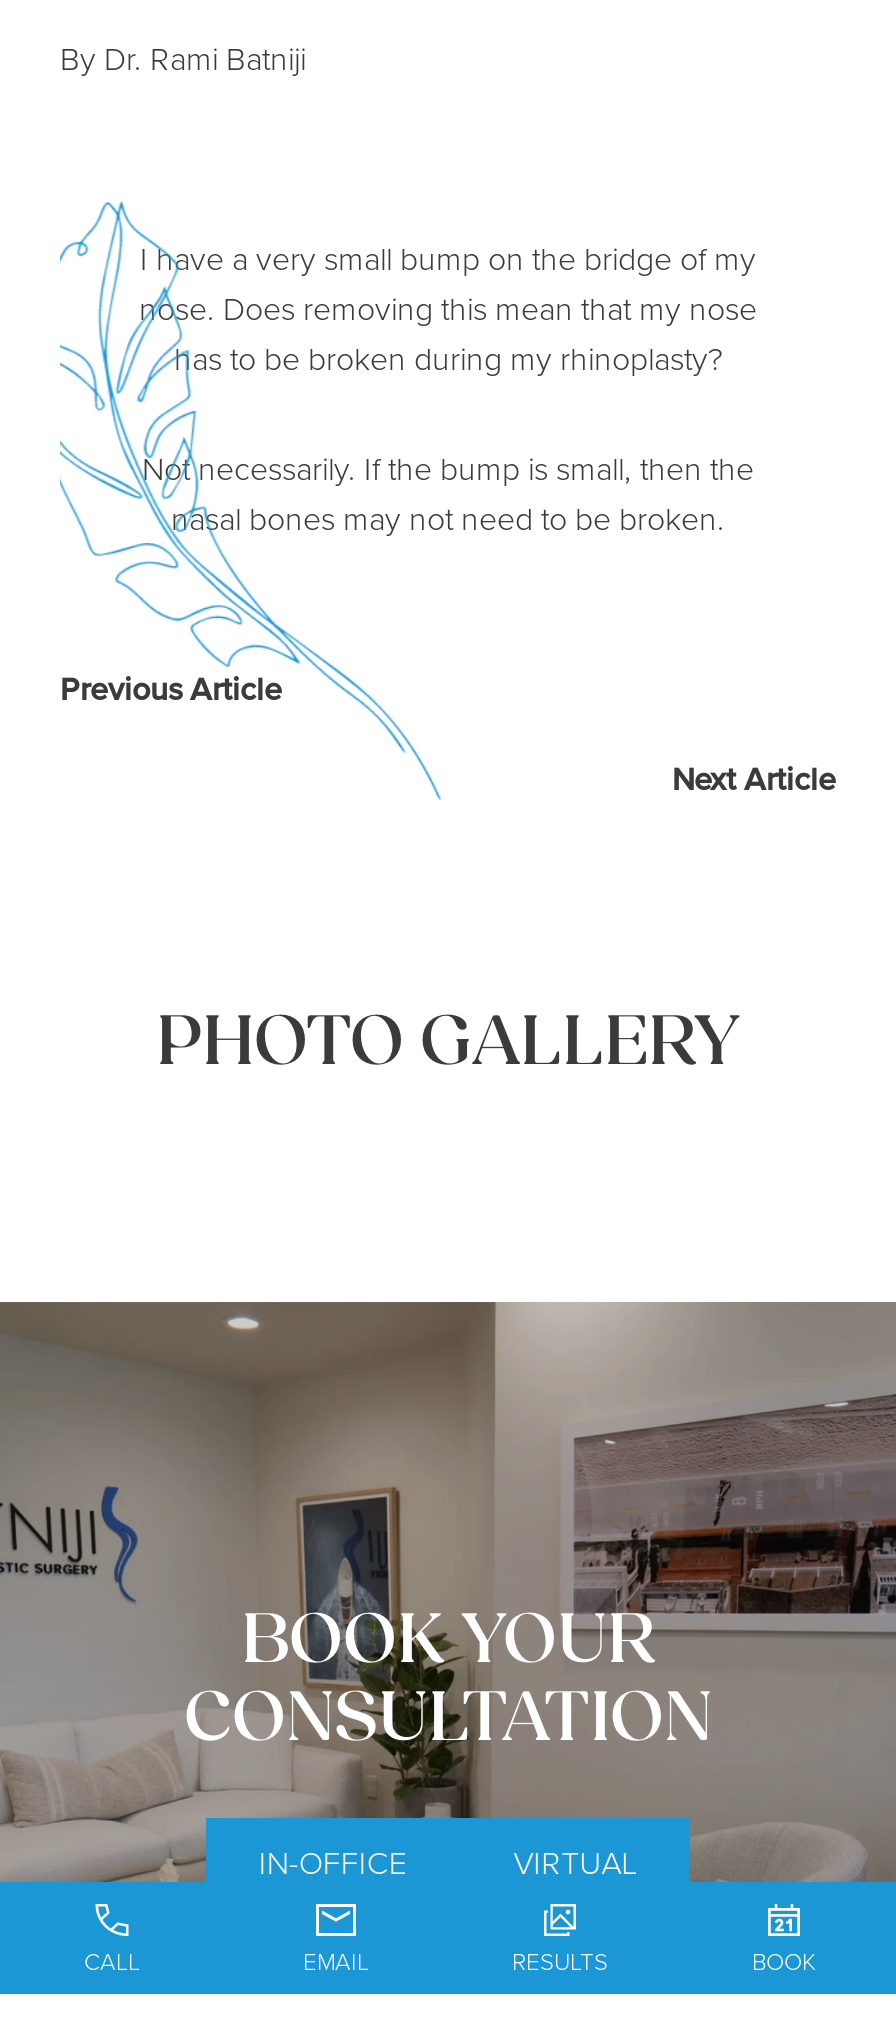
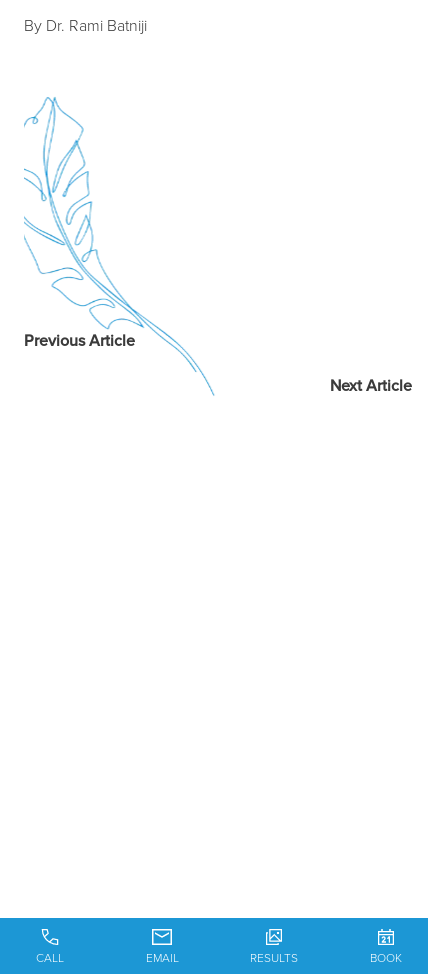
[139,235,757,539] I have a very small bump on the bridge of my | nose. Does removing this mean that my nose | has to be broken during my rhinoplasty? | Not necessarily. If the bump is small, then the | nasal bones may not need to be broken. -> none
[156,999,740,1083] PHOTO GALLERY -> none
[6,1301,890,1885] [image] | BOOK YOUR | CONSULTATION | IN-OFFICE | VIRTUAL -> none

